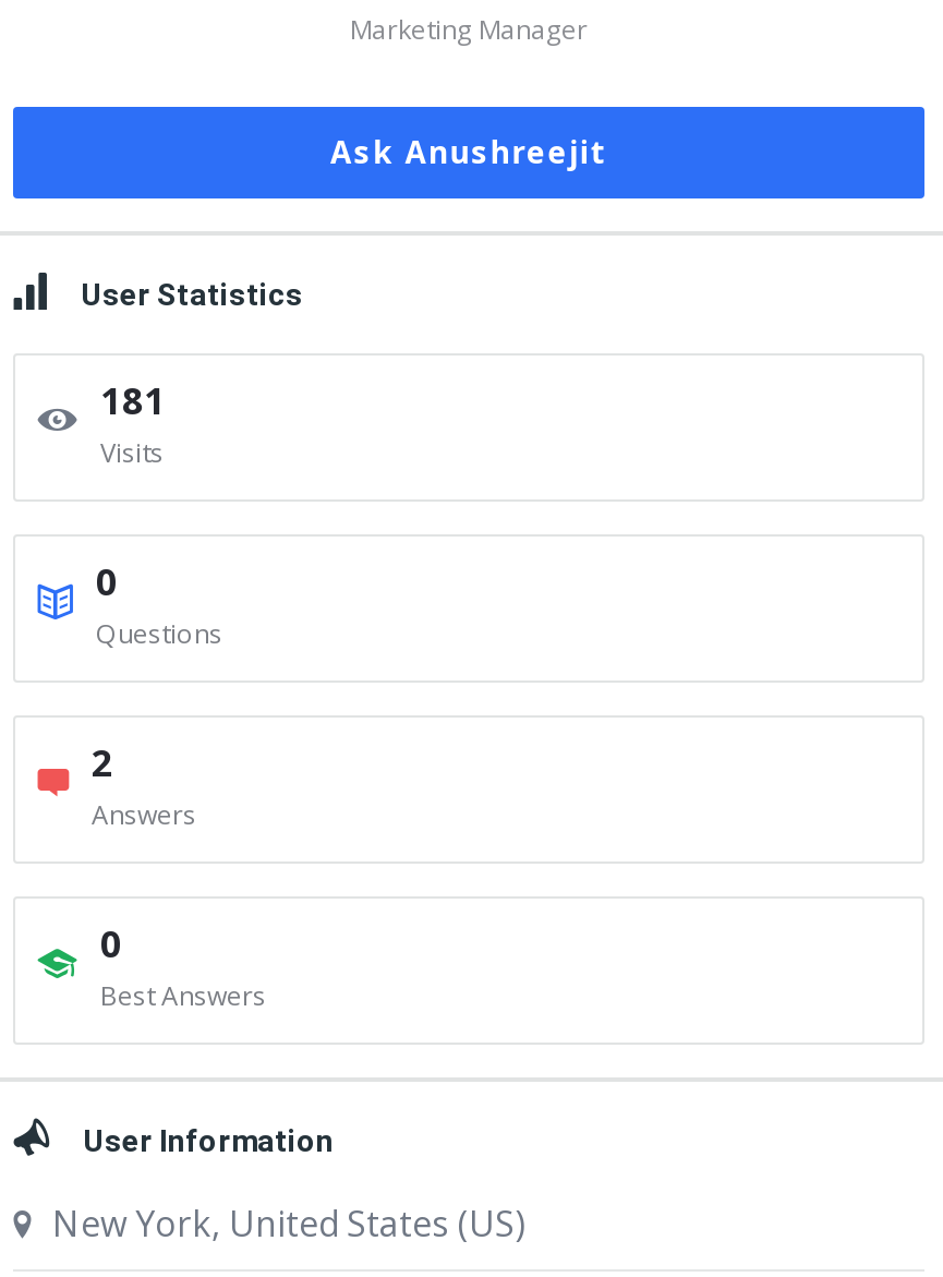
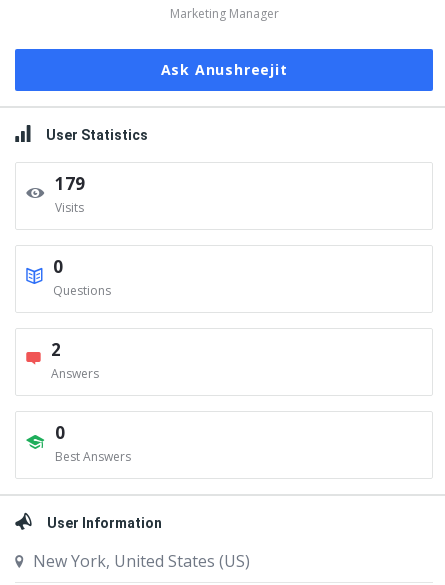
[100,375,166,425] 181 -> [55,172,85,195] 179

